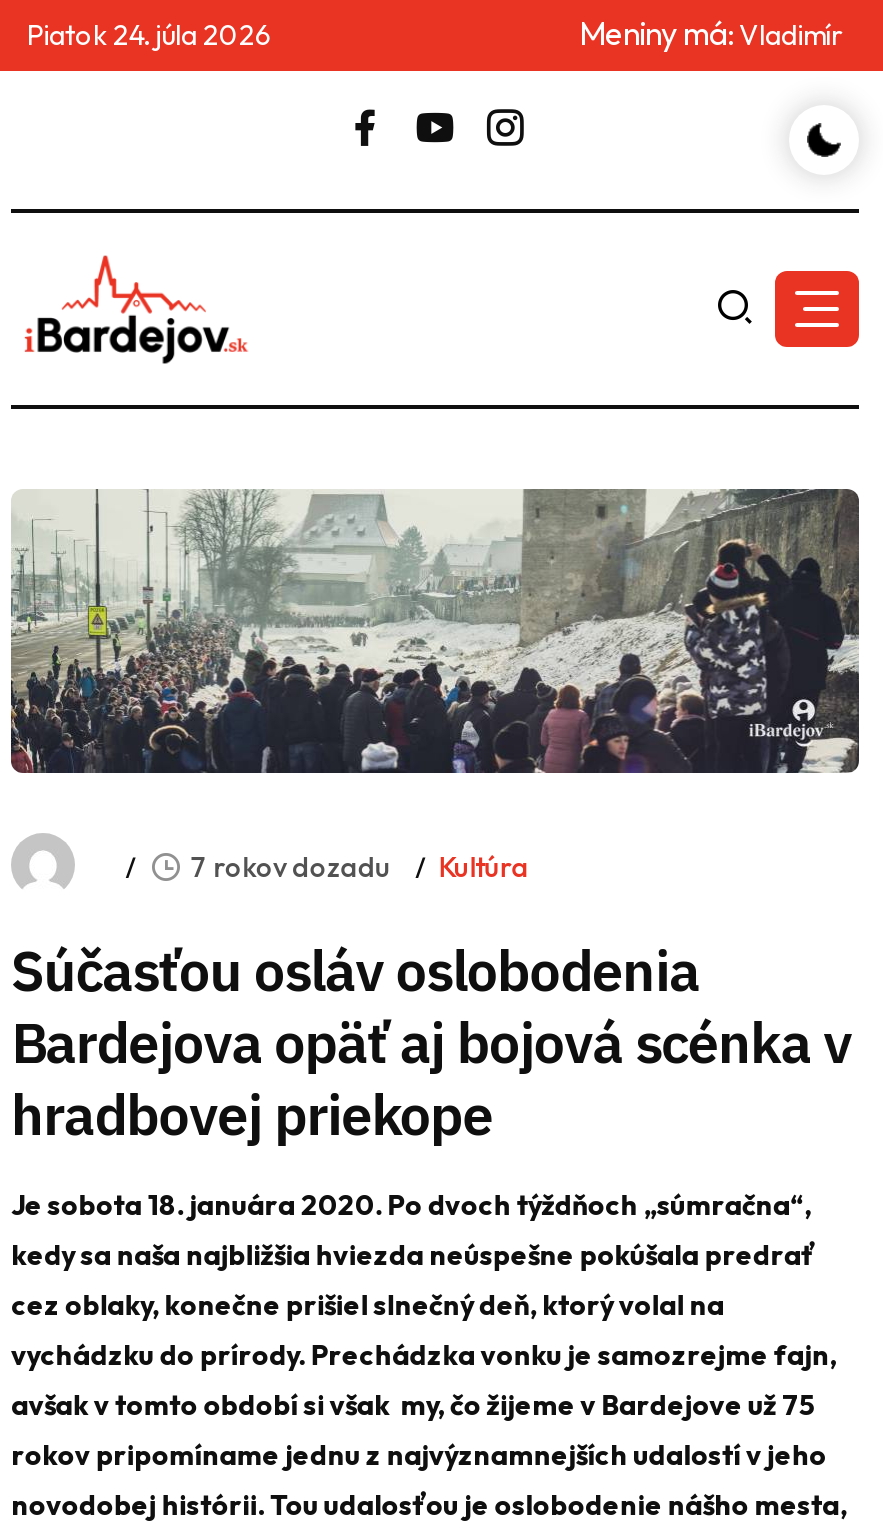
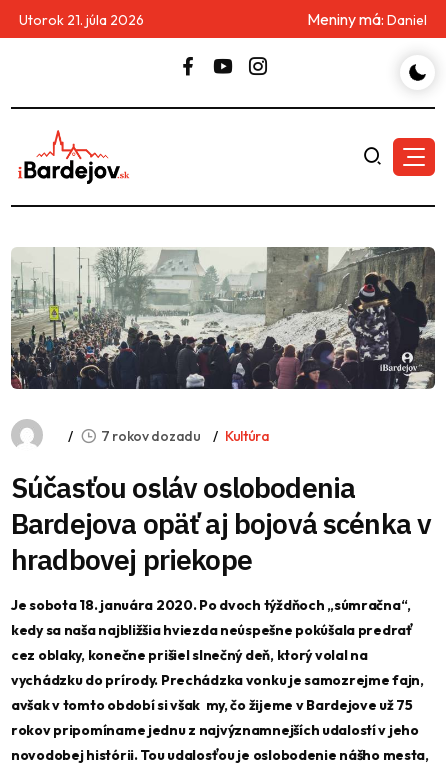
[27,17,271,53] Piatok 24. júla 2026 -> [19,11,144,29] Utorok 21. júla 2026
[579,13,843,53] Meniny má: Vladimír -> [307,9,427,29] Meniny má: Daniel

